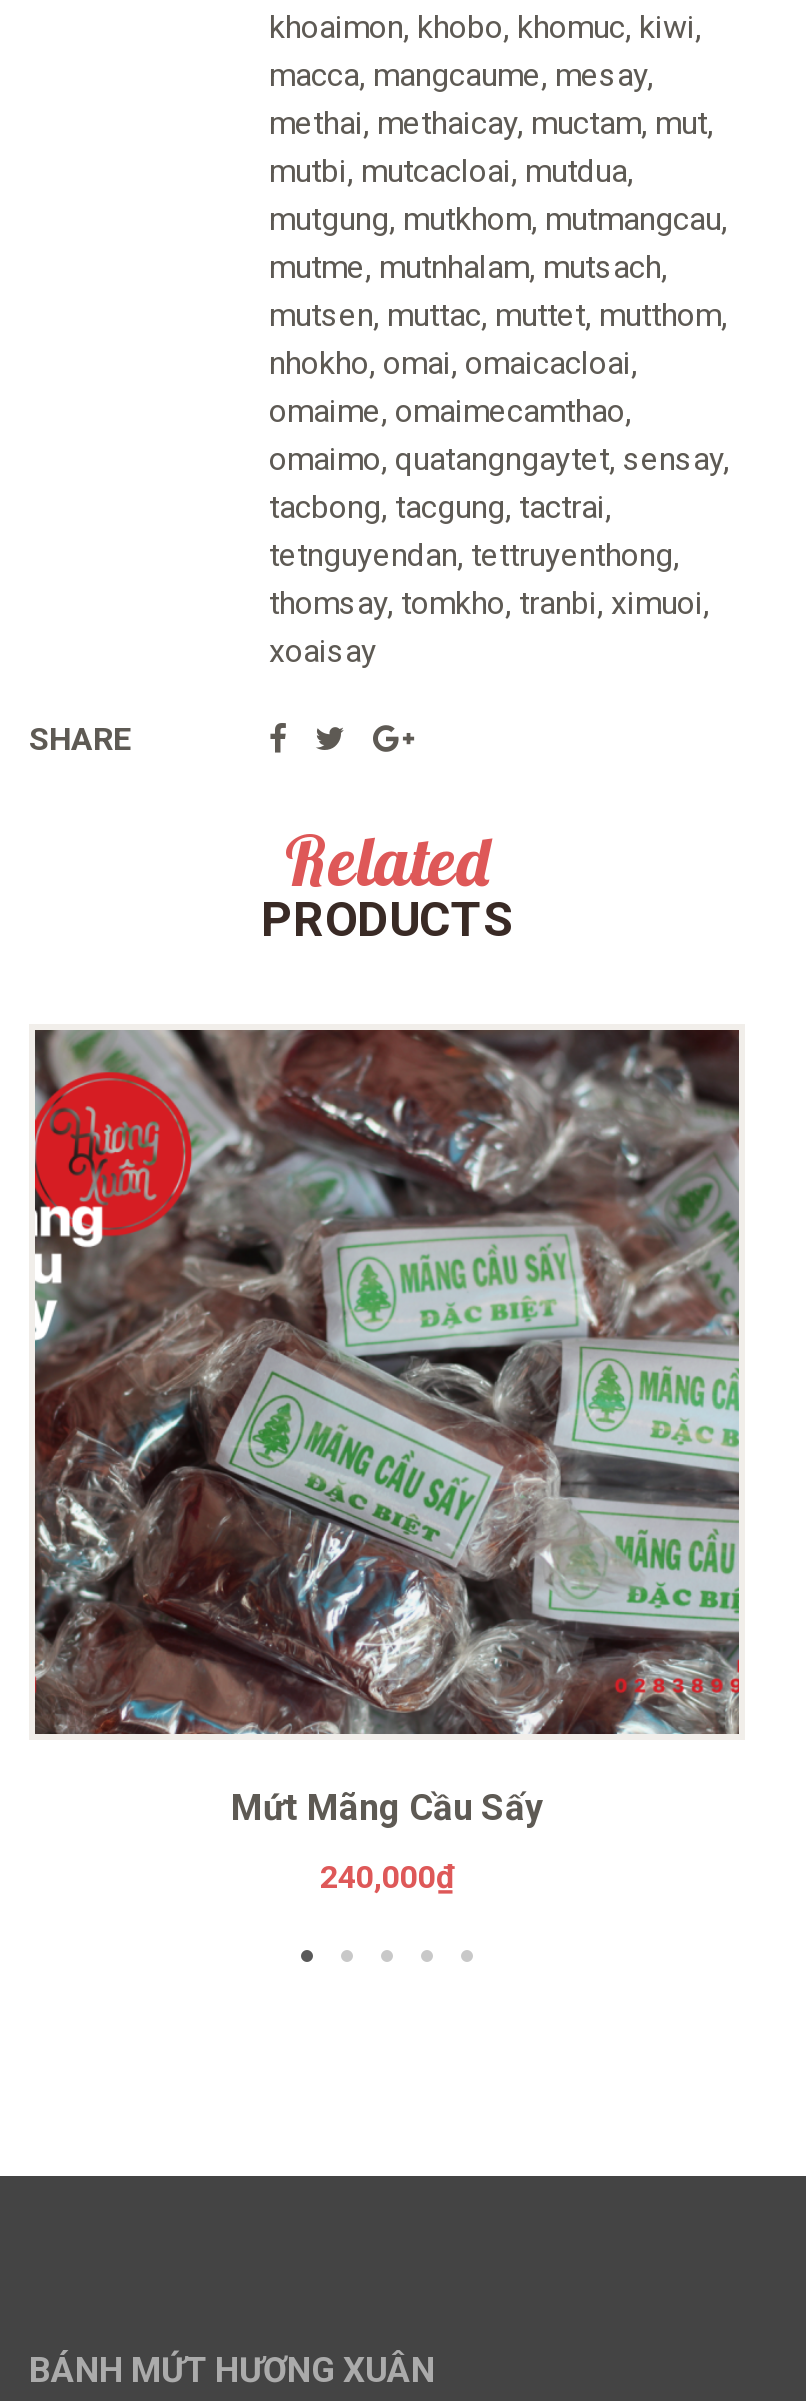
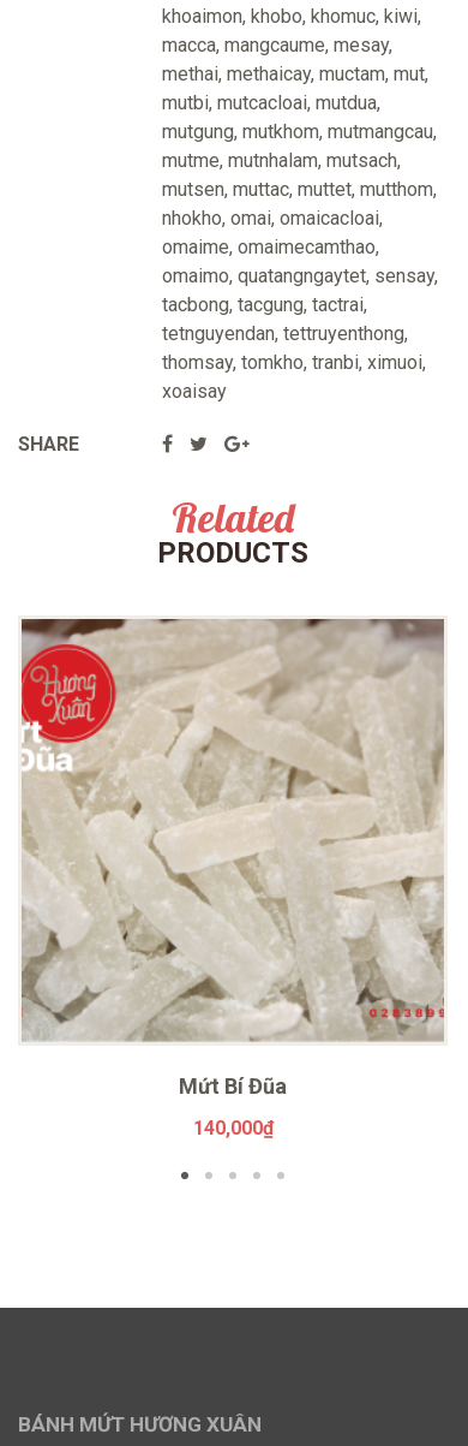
[33,1028,741,1828] [image] | Mứt Mãng Cầu Sấy -> [20,618,445,1099] [image] | Mứt Bí Đũa
[320,1858,454,1896] 240,000₫ -> [193,1117,273,1139] 140,000₫

